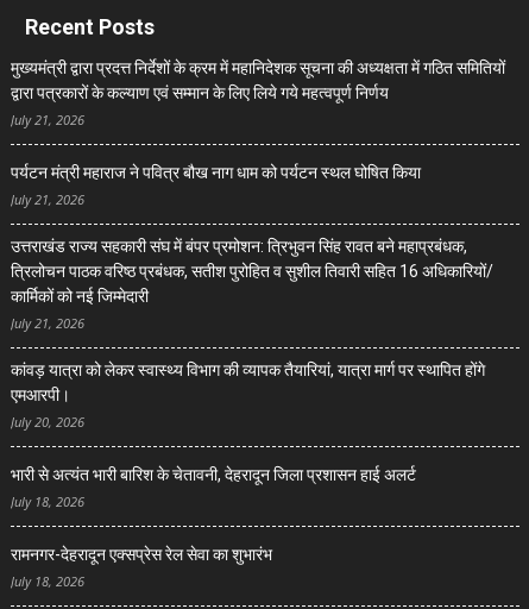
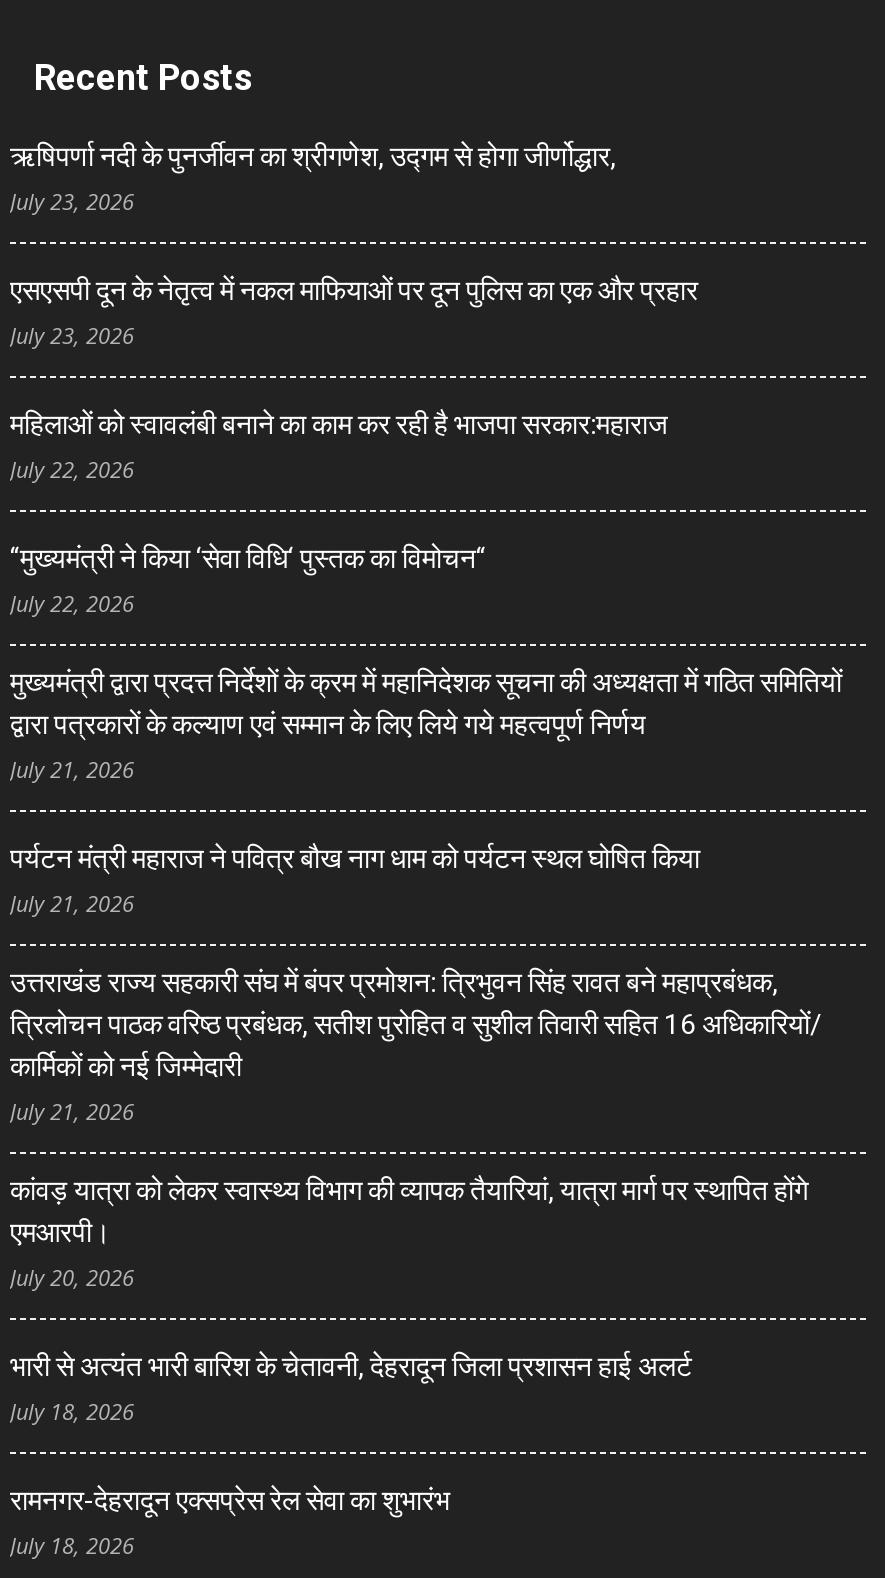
none -> [10,140,698,618] ऋषिपर्णा नदी के पुनर्जीवन का श्रीगणेश, उद्गम से होगा जीर्णोद्धार, | July 23, 2026 | एसएसपी दून के नेतृत्व में नकल माफियाओं पर दून पुलिस का एक और प्रहार | July 23, 2026 | महिलाओं को स्वावलंबी बनाने का काम कर रही है भाजपा सरकार:महाराज | July 22, 2026 | ‘‘मुख्यमंत्री ने किया ‘सेवा विधि‘ पुस्तक का विमोचन‘‘ | July 22, 2026

